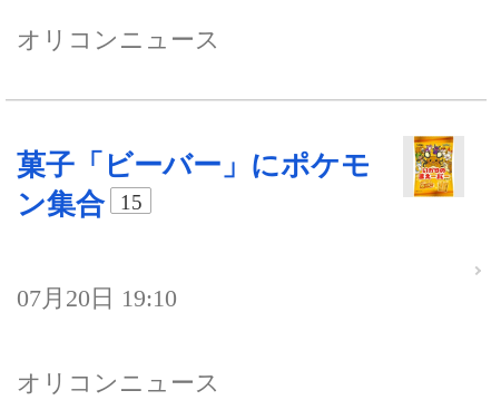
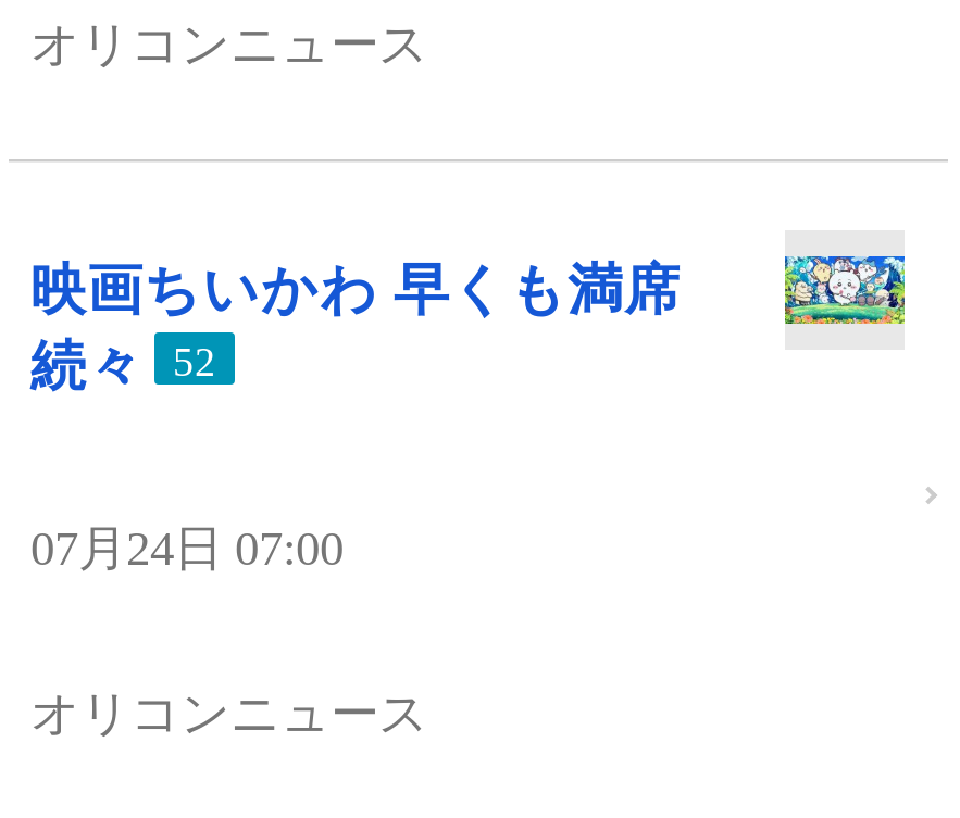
[403,135,464,198] [image] -> [783,232,907,352] [image]
[17,149,371,221] 菓子「ビーバー」にポケモ | ン集合 | 15 -> [30,259,681,398] 映画ちいかわ 早くも満席 | 続々 | 52
[17,284,177,312] 07月20日 19:10 -> [30,522,344,576] 07月24日 07:00

